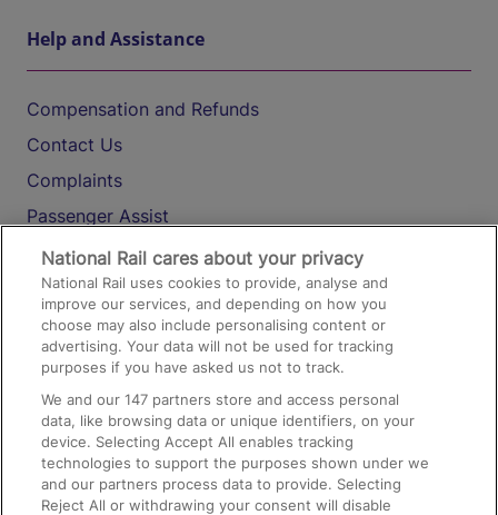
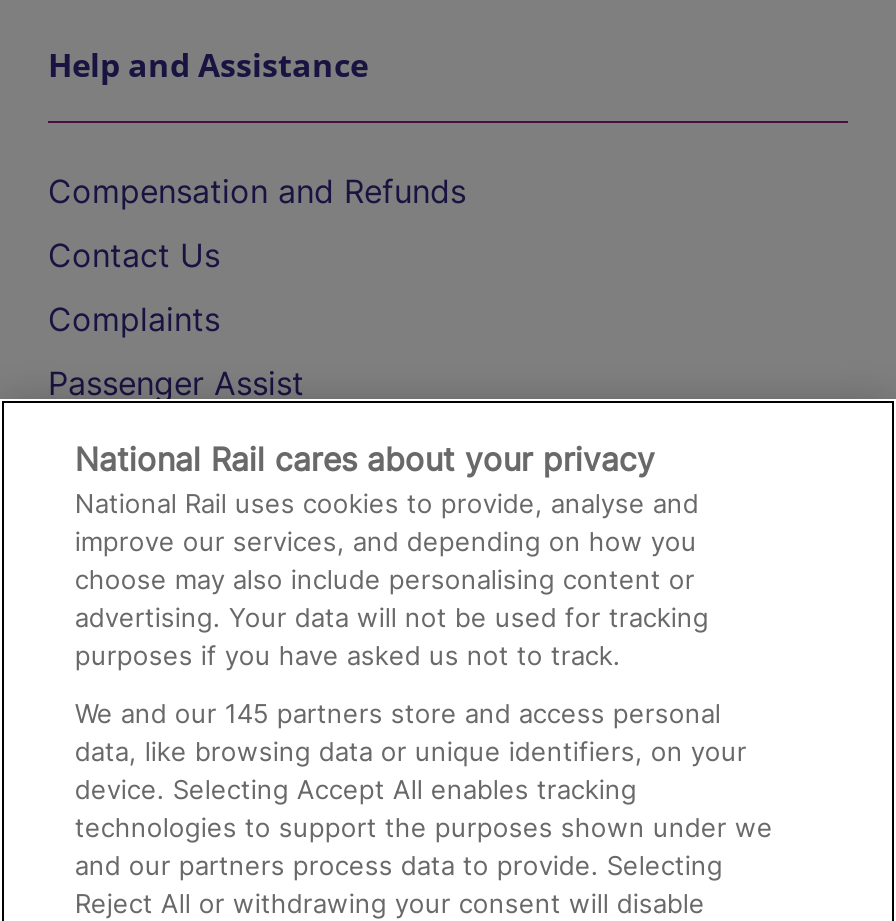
[42,390,400,408] We and our 147 partners store and access personal -> [75,697,721,729] We and our 145 partners store and access personal

